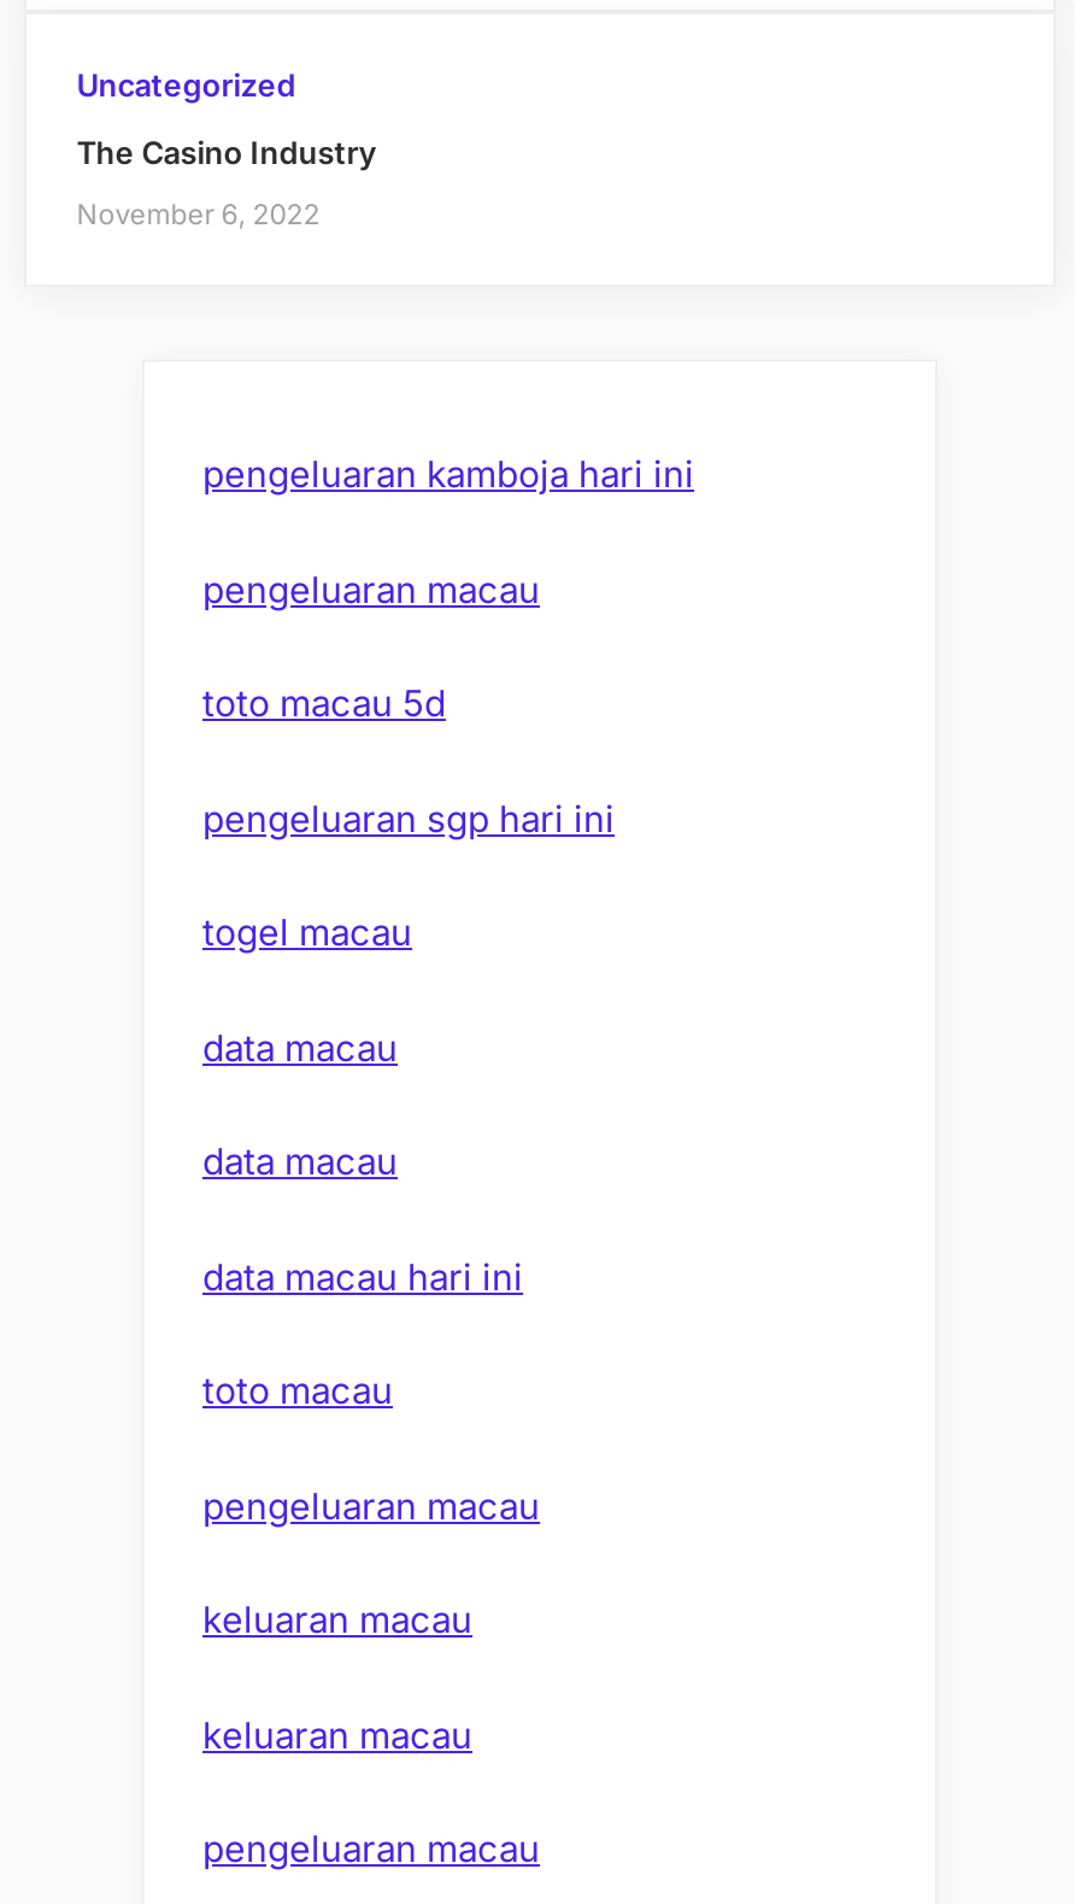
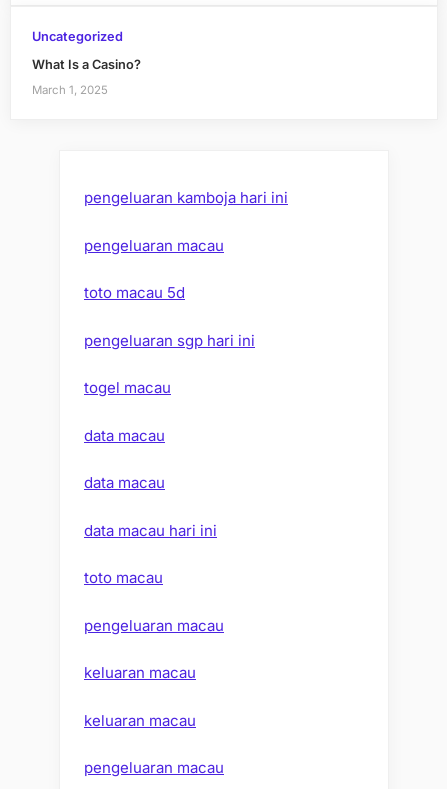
[77,135,378,171] The Casino Industry -> [32,57,141,72] What Is a Casino?
[77,198,320,232] November 6, 2022 -> [32,83,108,97] March 1, 2025

